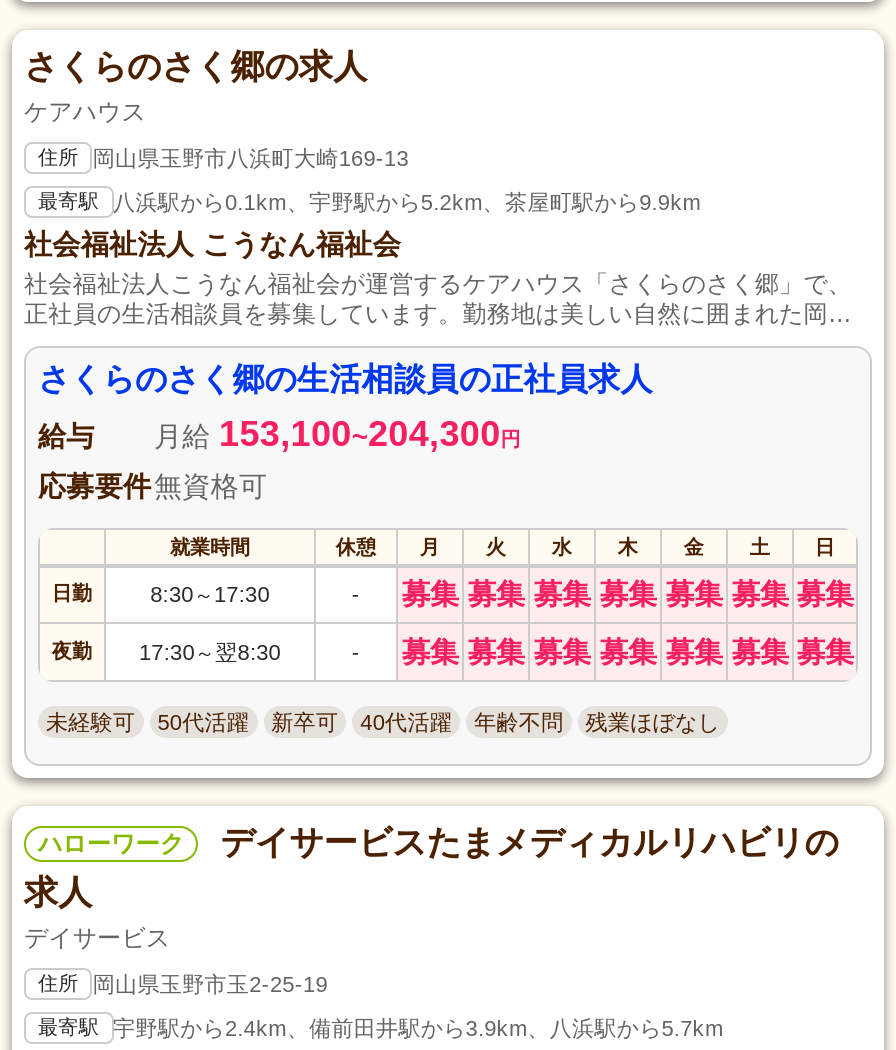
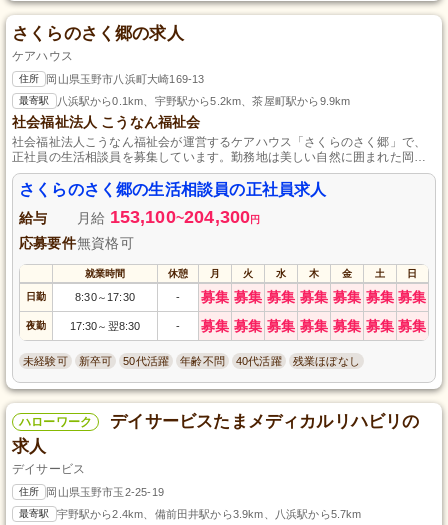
[157,710,249,734] 50代活躍 -> none
[360,710,452,734] 40代活躍 -> [123,355,169,367] 50代活躍
none -> [236,355,282,367] 40代活躍

